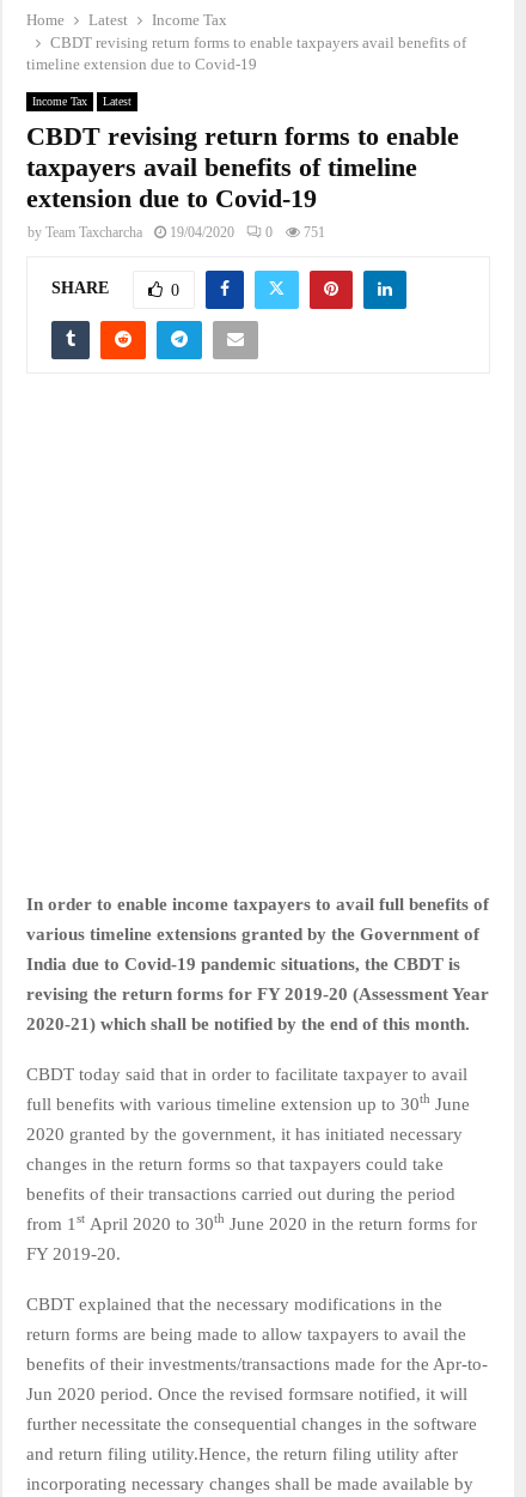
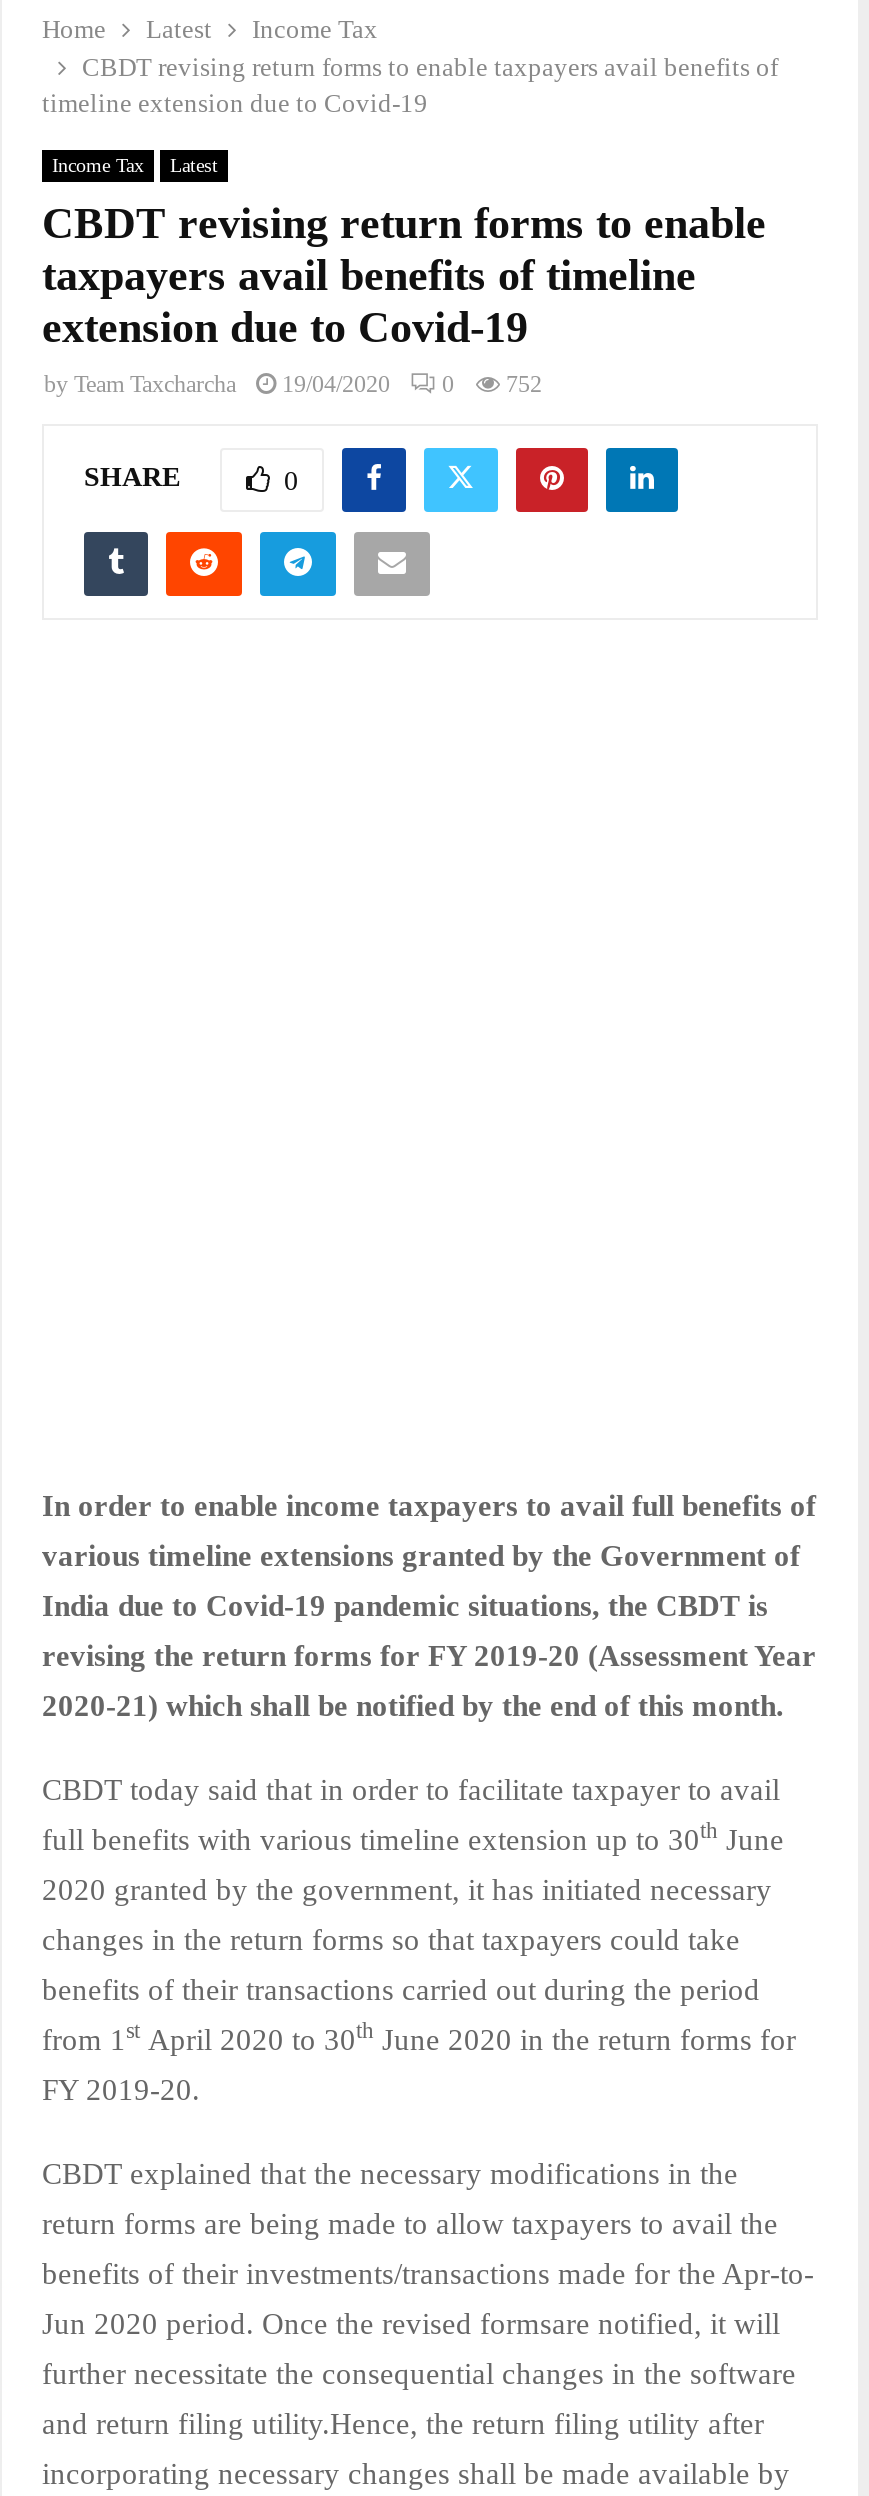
[27,224,325,241] by Team Taxcharcha 19/04/2020 0 751 -> [44,370,542,398] by Team Taxcharcha 19/04/2020 0 752

